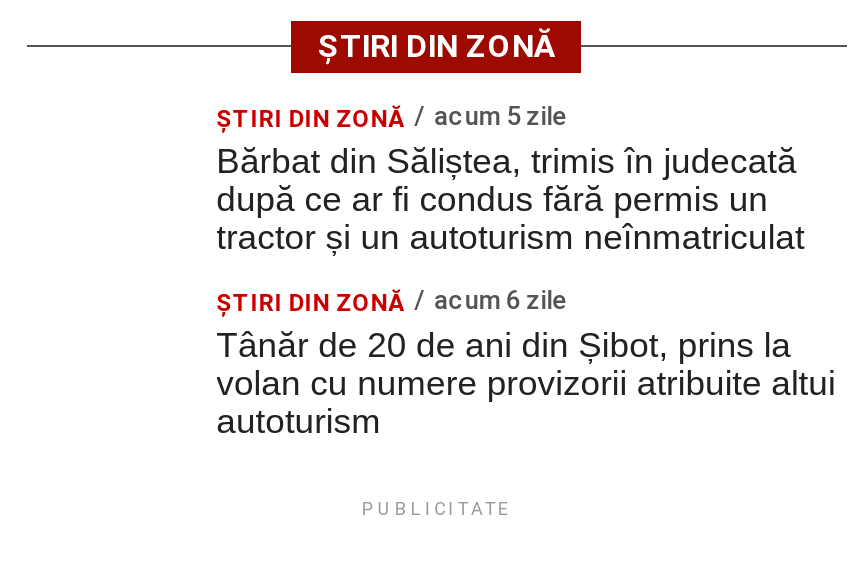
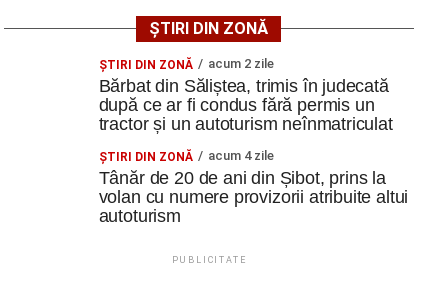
[216,101,566,133] ŞTIRI DIN ZONĂ acum 5 zile -> [99,56,274,72] ŞTIRI DIN ZONĂ acum 2 zile
[216,285,566,317] ŞTIRI DIN ZONĂ acum 6 zile -> [99,148,274,164] ŞTIRI DIN ZONĂ acum 4 zile

